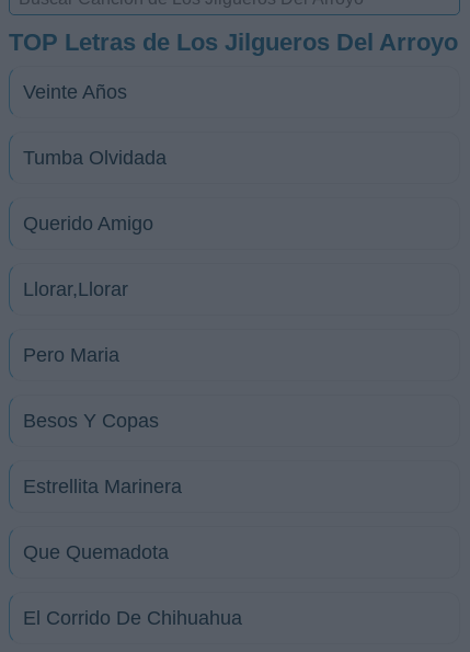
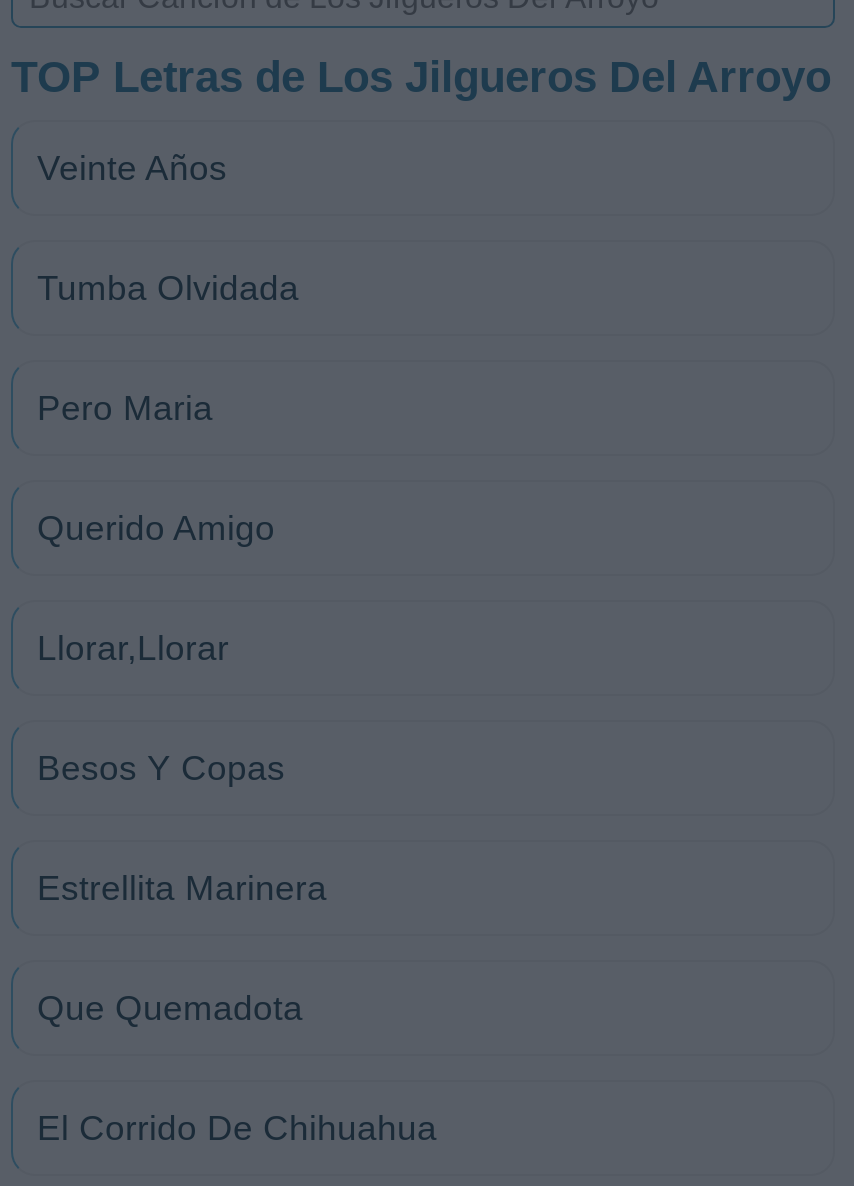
moved [23,213,153,300] -> [37,508,275,668]: Querido Amigo | Llorar,Llorar
moved [23,344,119,366] -> [37,388,213,428]: Pero Maria

